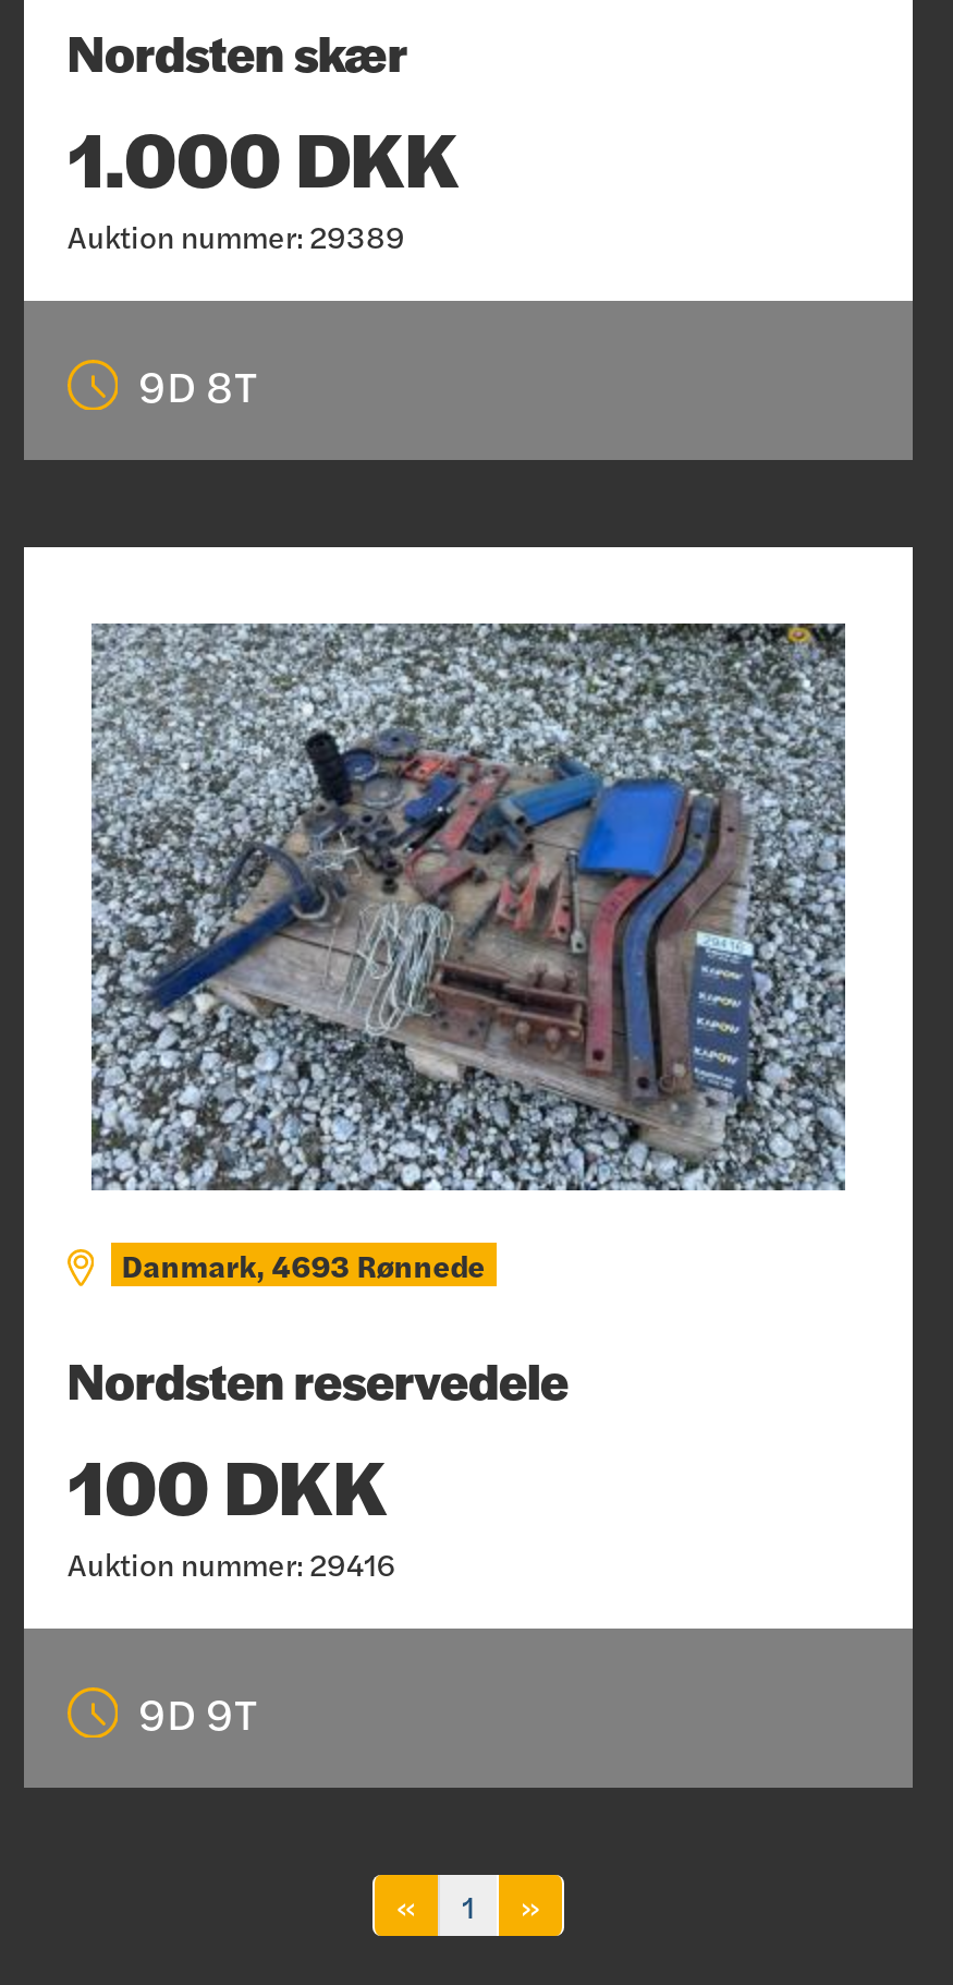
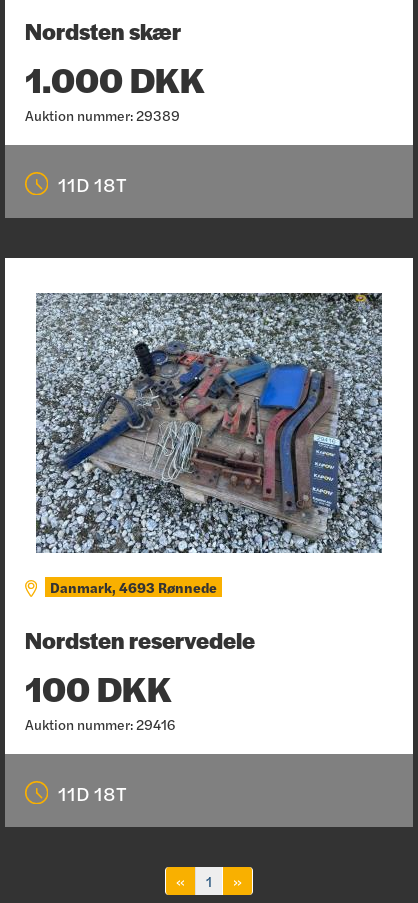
[138,352,258,415] 9D 8T -> [57,168,126,197] 11D 18T
[138,1680,258,1743] 9D 9T -> [57,777,126,806] 11D 18T

